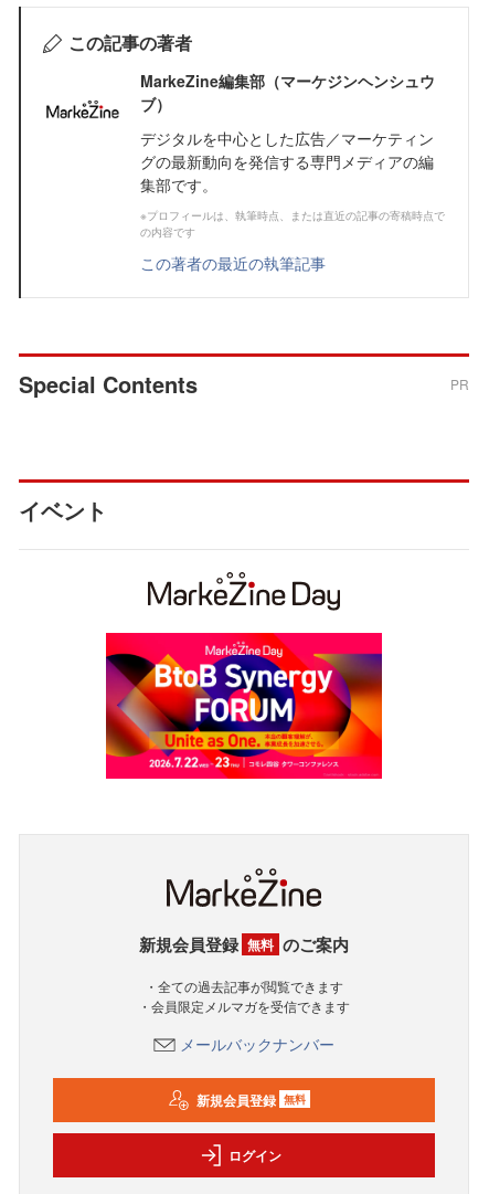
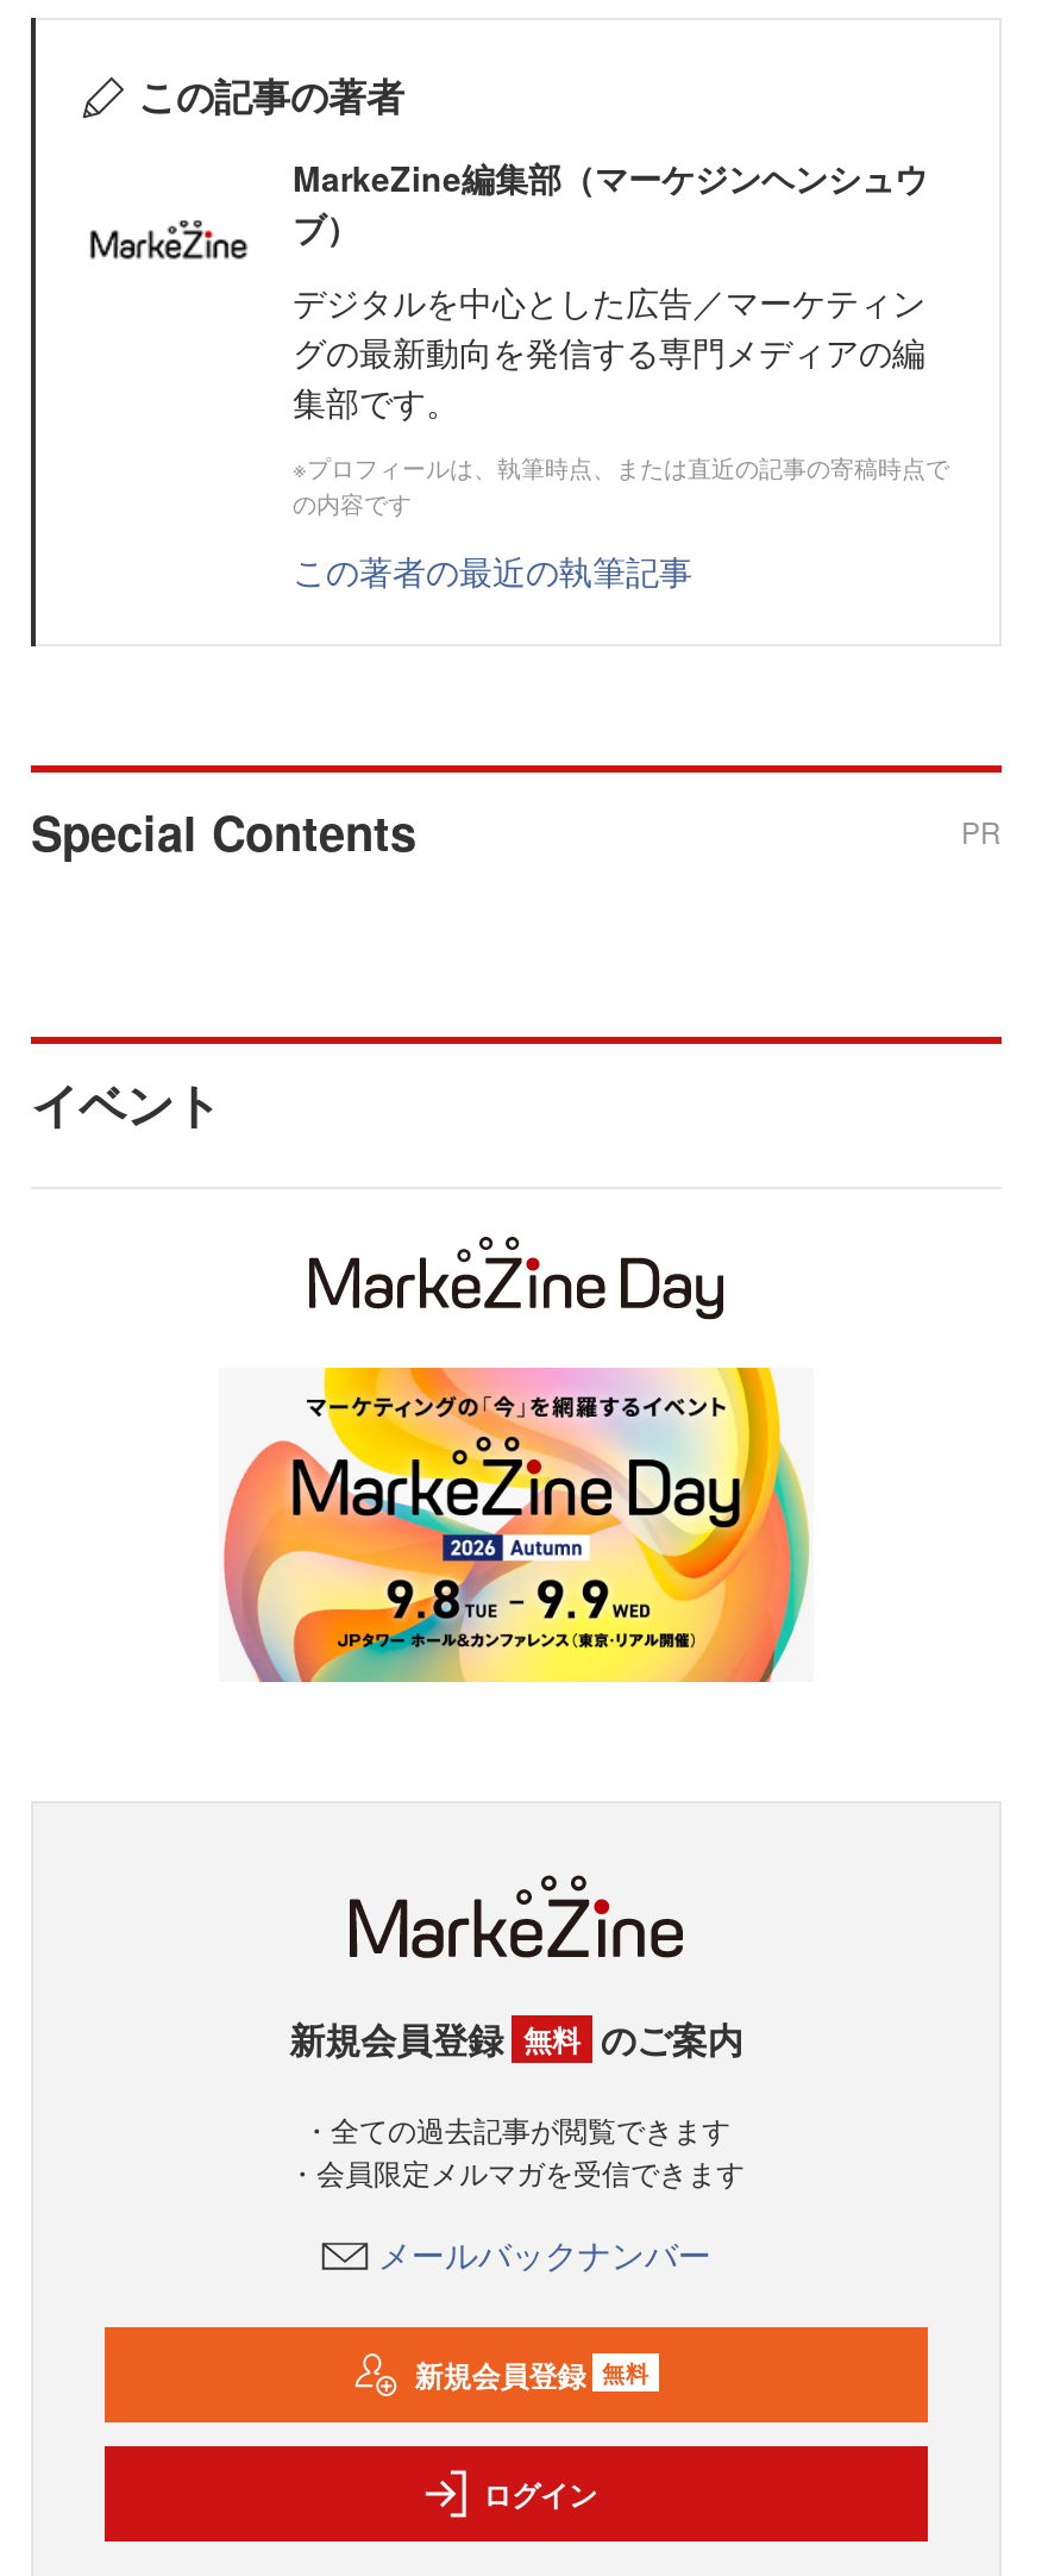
[105,632,383,780] [image] -> [219,1365,814,1684] [image]

